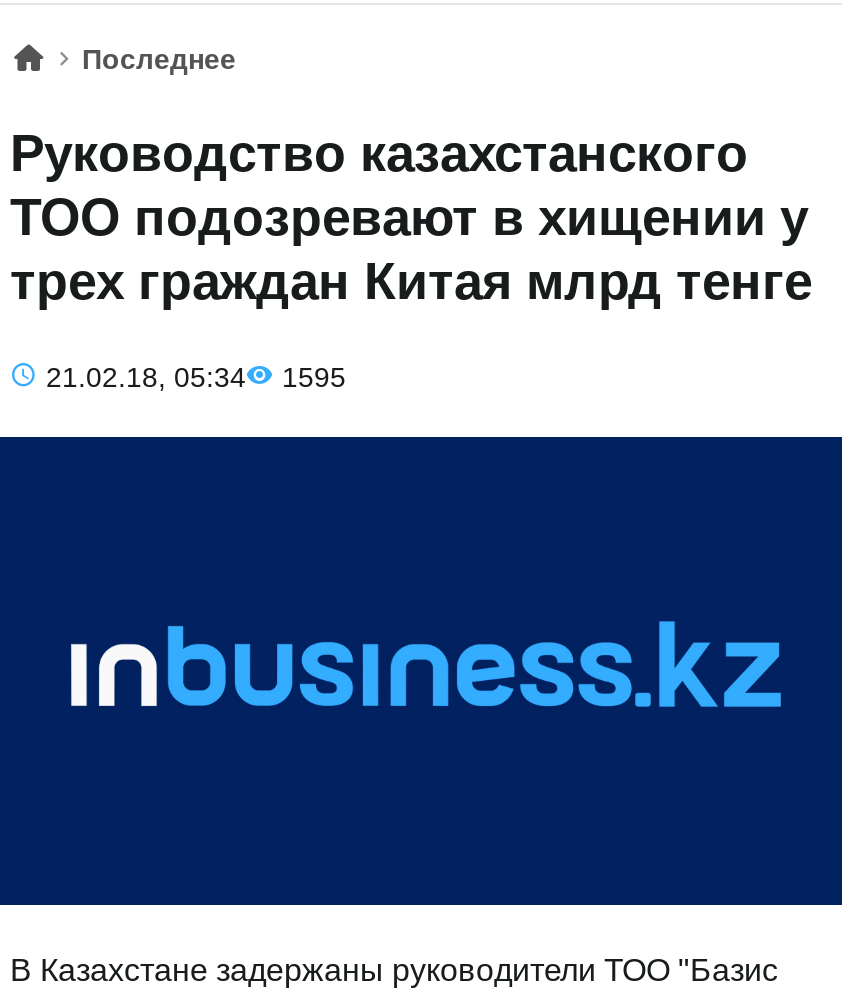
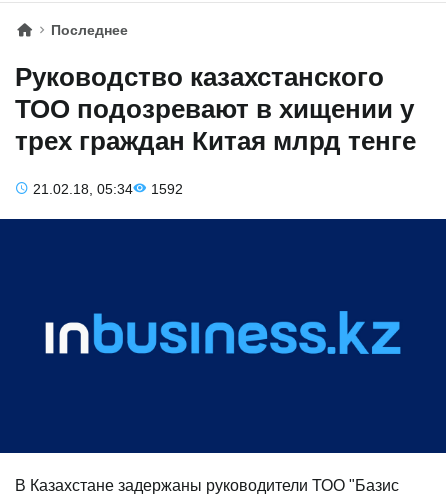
[46,361,346,393] 21.02.18, 05:34 1595 -> [33,181,183,197] 21.02.18, 05:34 1592

